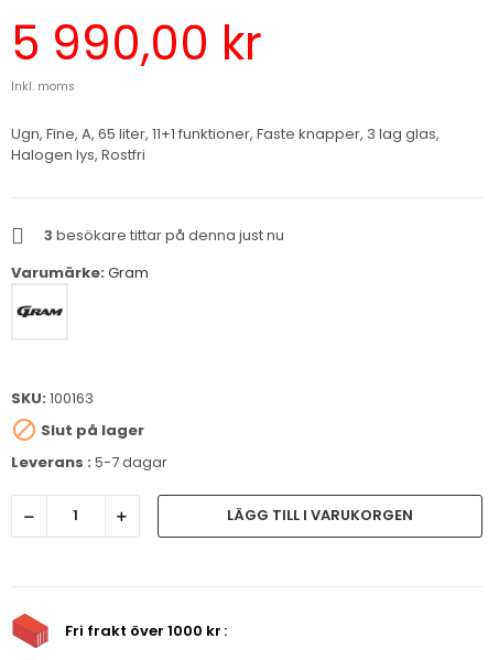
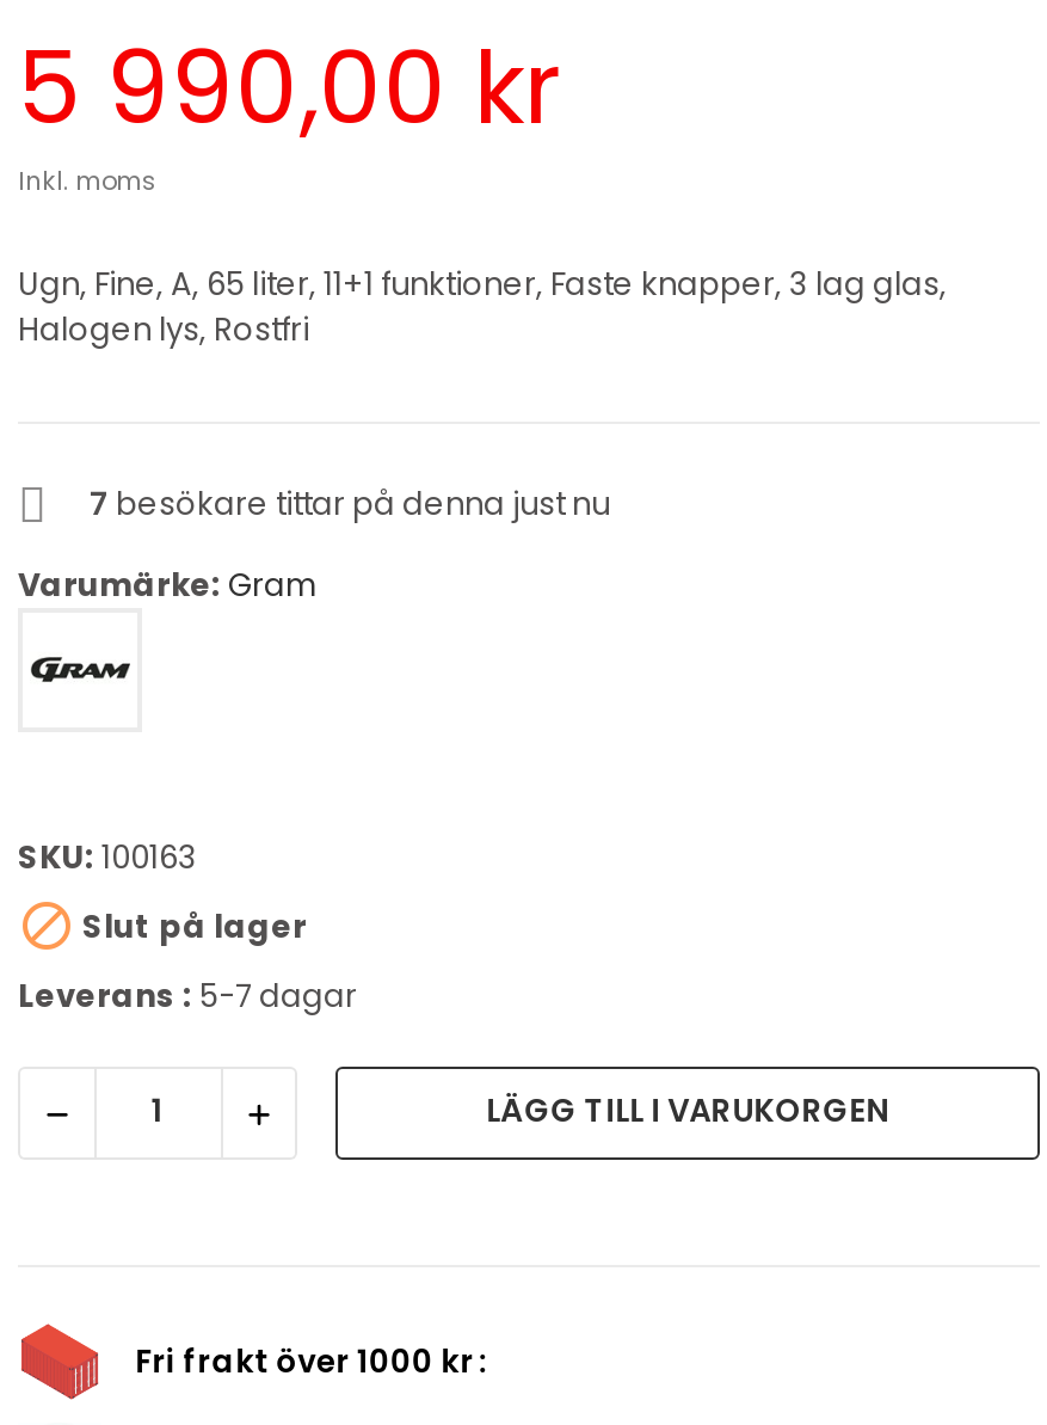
[44,224,284,245] 3 besökare tittar på denna just nu -> [90,480,610,526] 7 besökare tittar på denna just nu

